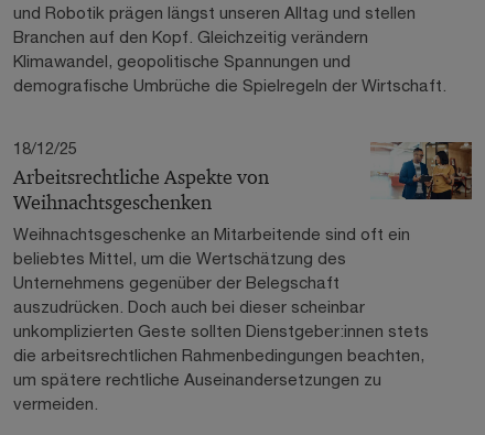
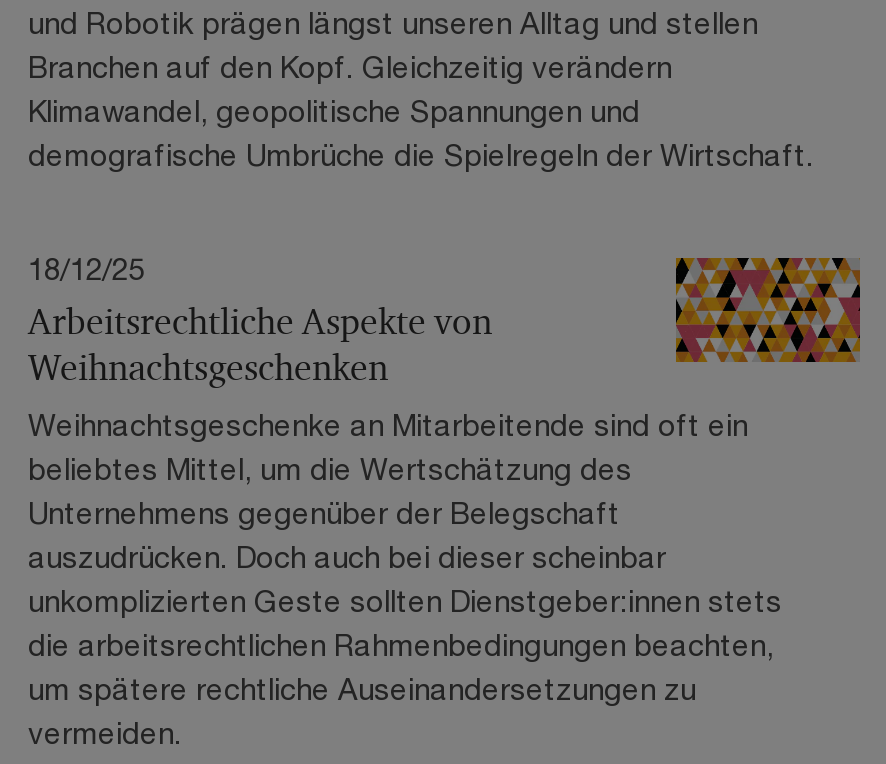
[370,141,473,200] [image] -> [674,256,862,364] [image]

